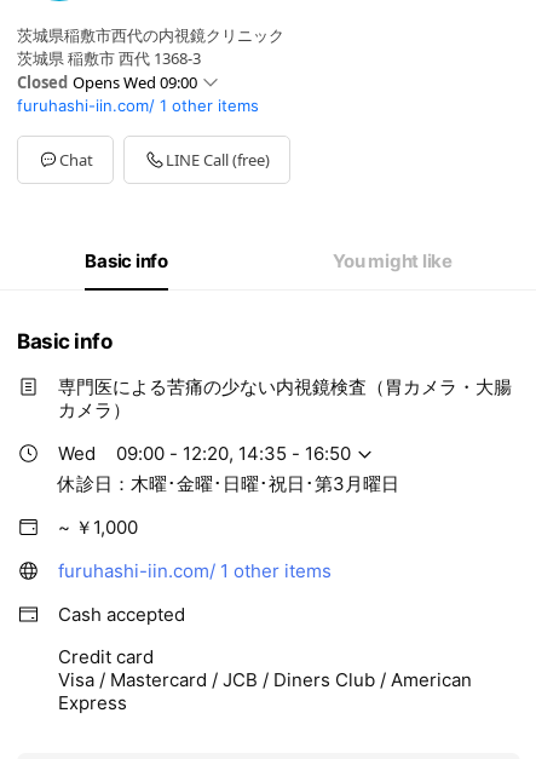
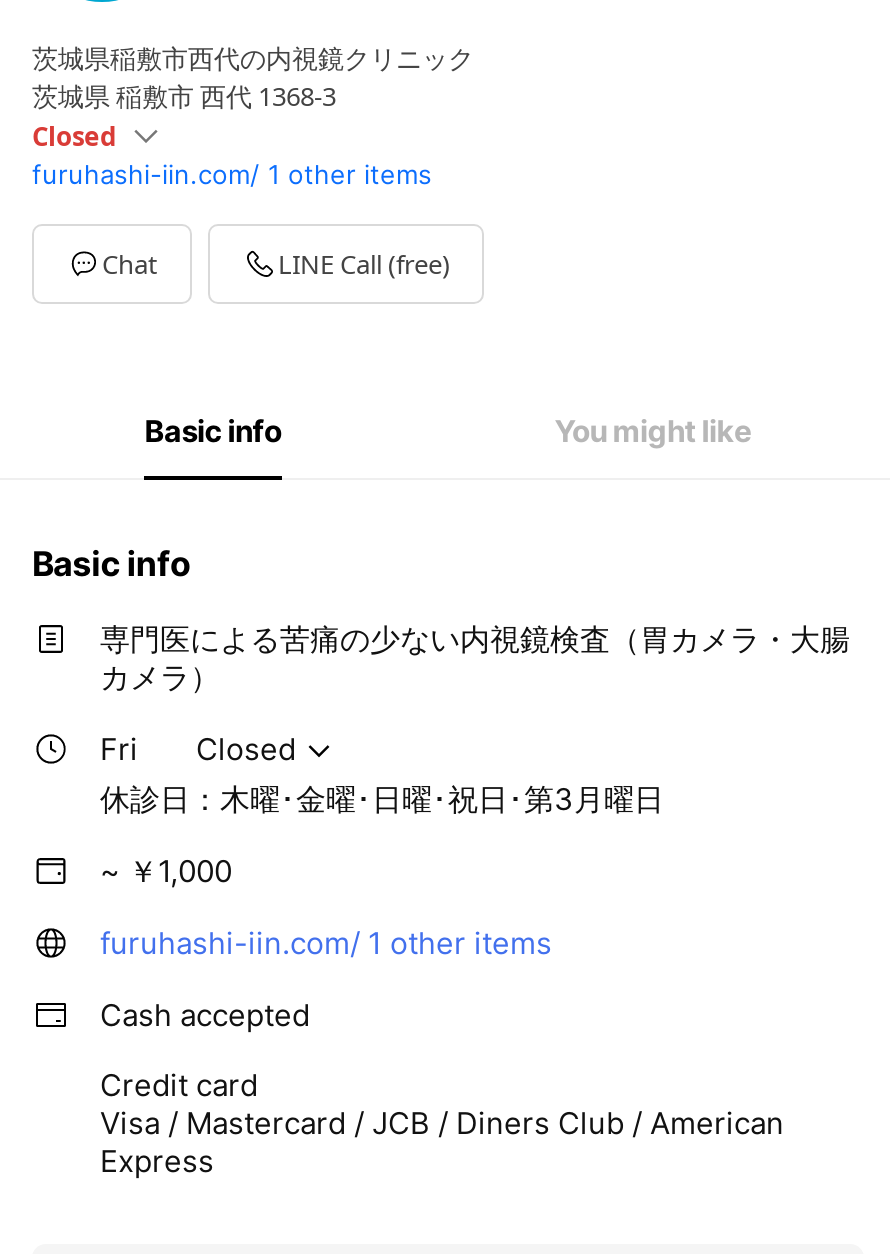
[17,72,197,94] Closed Opens Wed 09:00 -> [32,119,116,155] Closed
[58,442,351,465] Wed | 09:00 - 12:20, 14:35 - 16:50 -> [100,731,296,769] Fri | Closed

